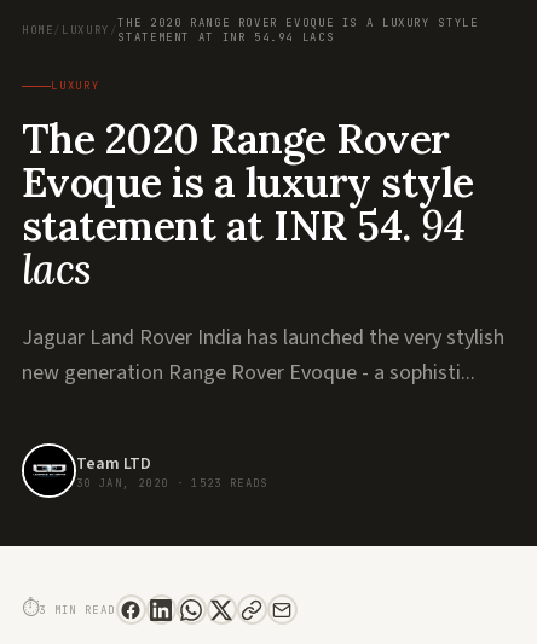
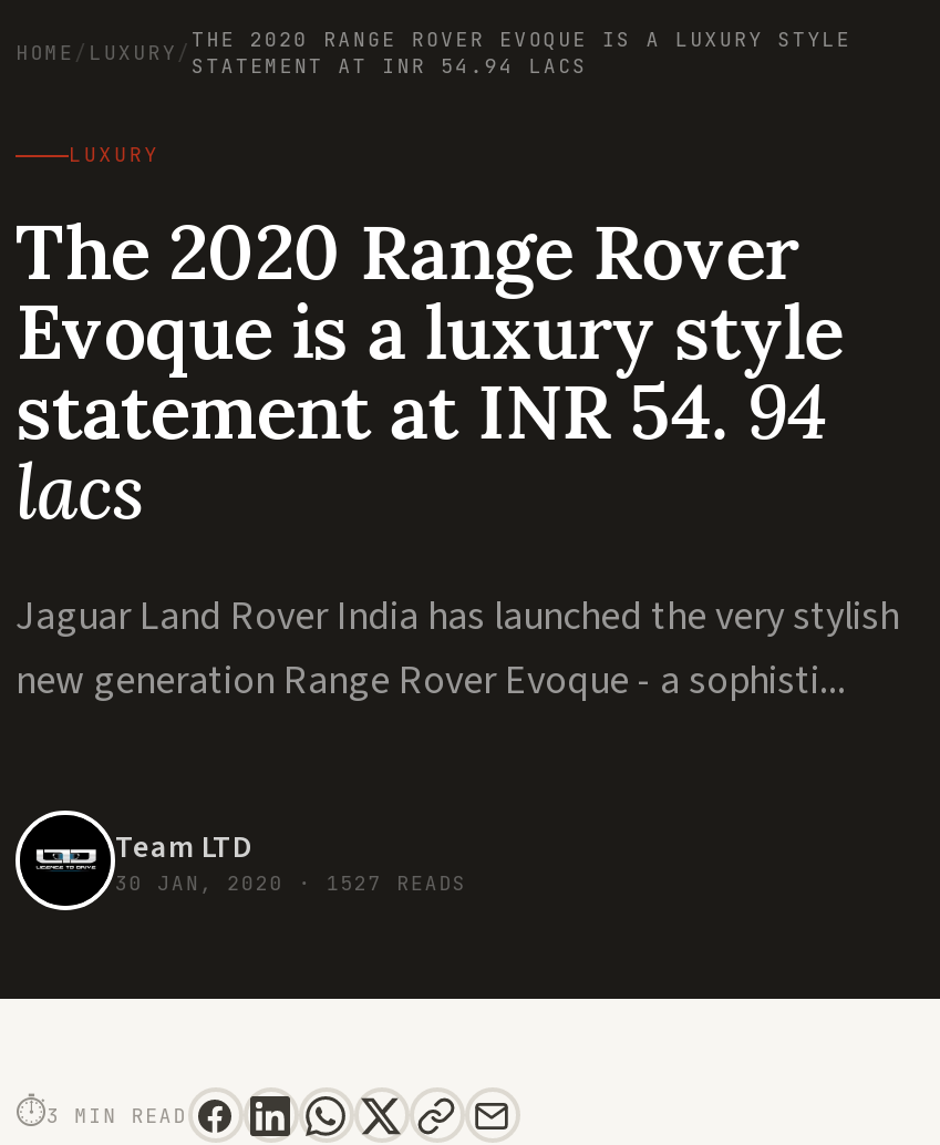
[76,475,268,490] 30 JAN, 2020 · 1523 READS -> [115,869,467,896] 30 JAN, 2020 · 1527 READS

